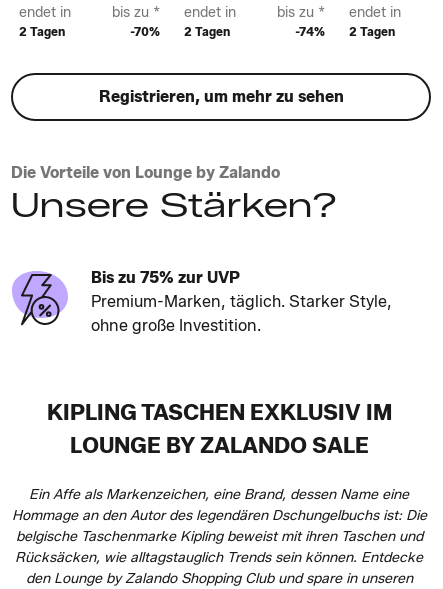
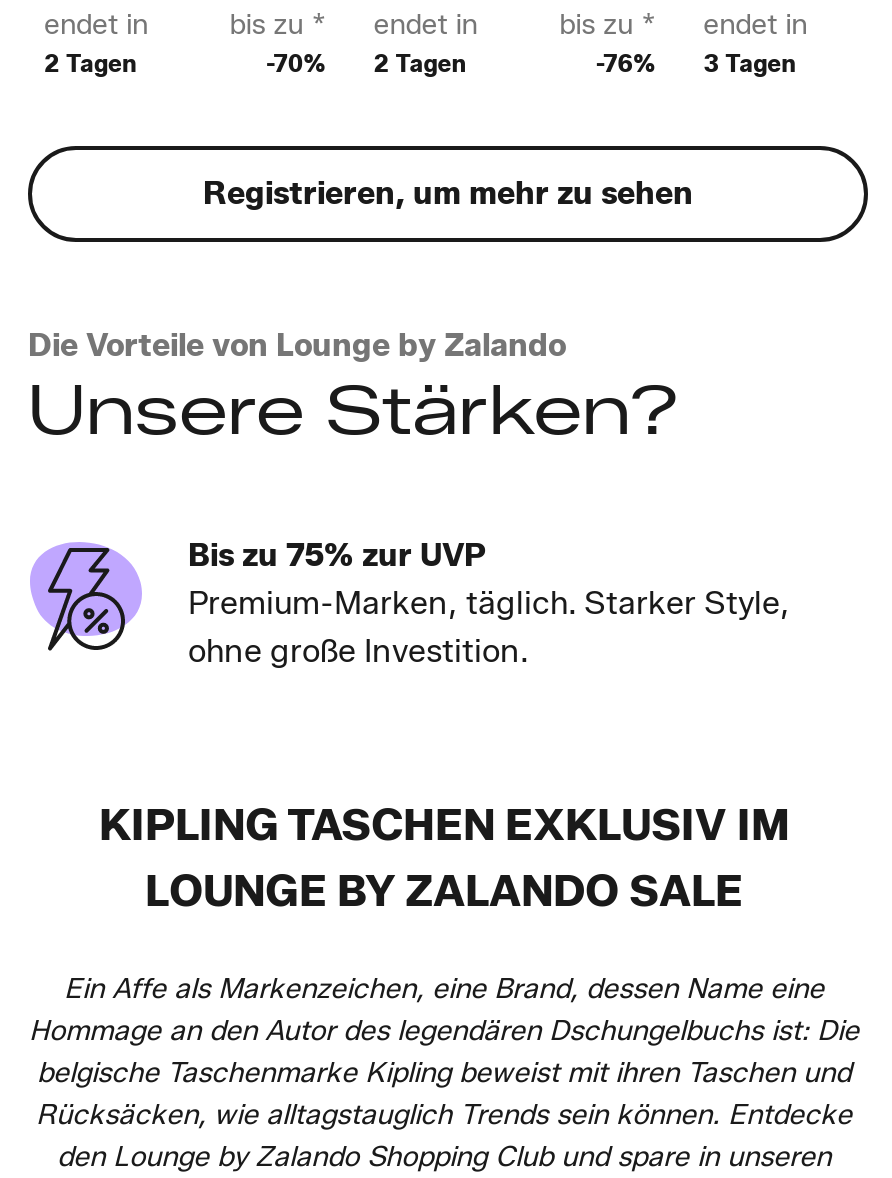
[295,23,325,38] -74% -> [595,47,655,77] -76%
[349,23,395,38] 2 Tagen -> [703,47,795,77] 3 Tagen

